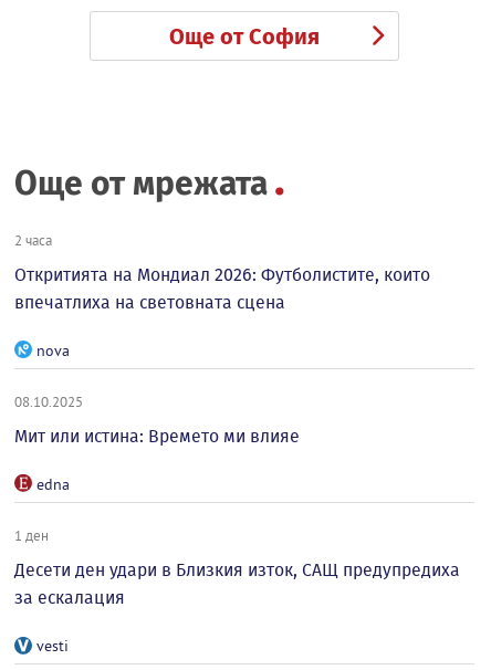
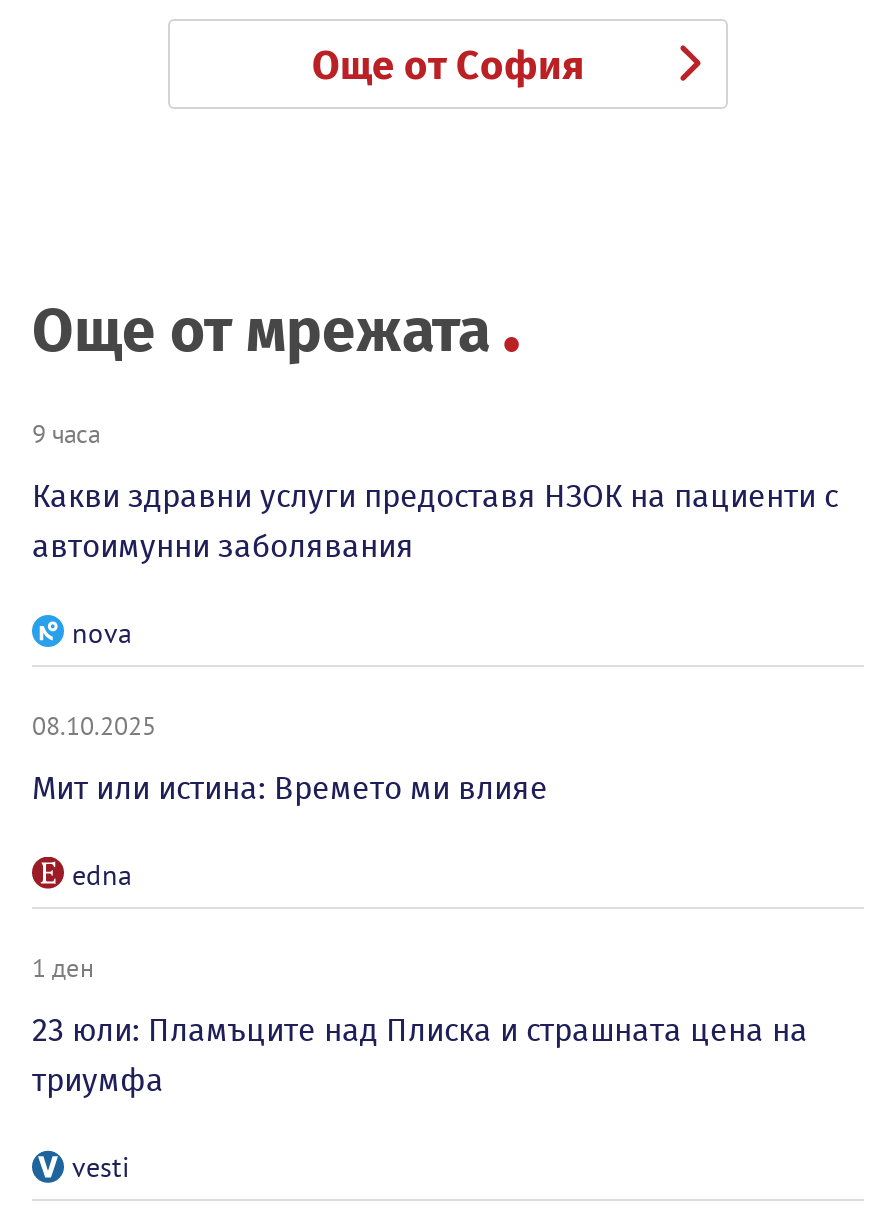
[14,231,52,249] 2 часа -> [32,417,100,449] 9 часа
[14,264,430,313] Откритията на Мондиал 2026: Футболистите, които | впечатлиха на световната сцена -> [32,477,838,565] Какви здравни услуги предоставя НЗОК на пациенти с | автоимунни заболявания
[14,559,460,608] Десети ден удари в Близкия изток, САЩ предупредиха | за ескалация -> [32,1011,808,1099] 23 юли: Пламъците над Плиска и страшната цена на | триумфа

